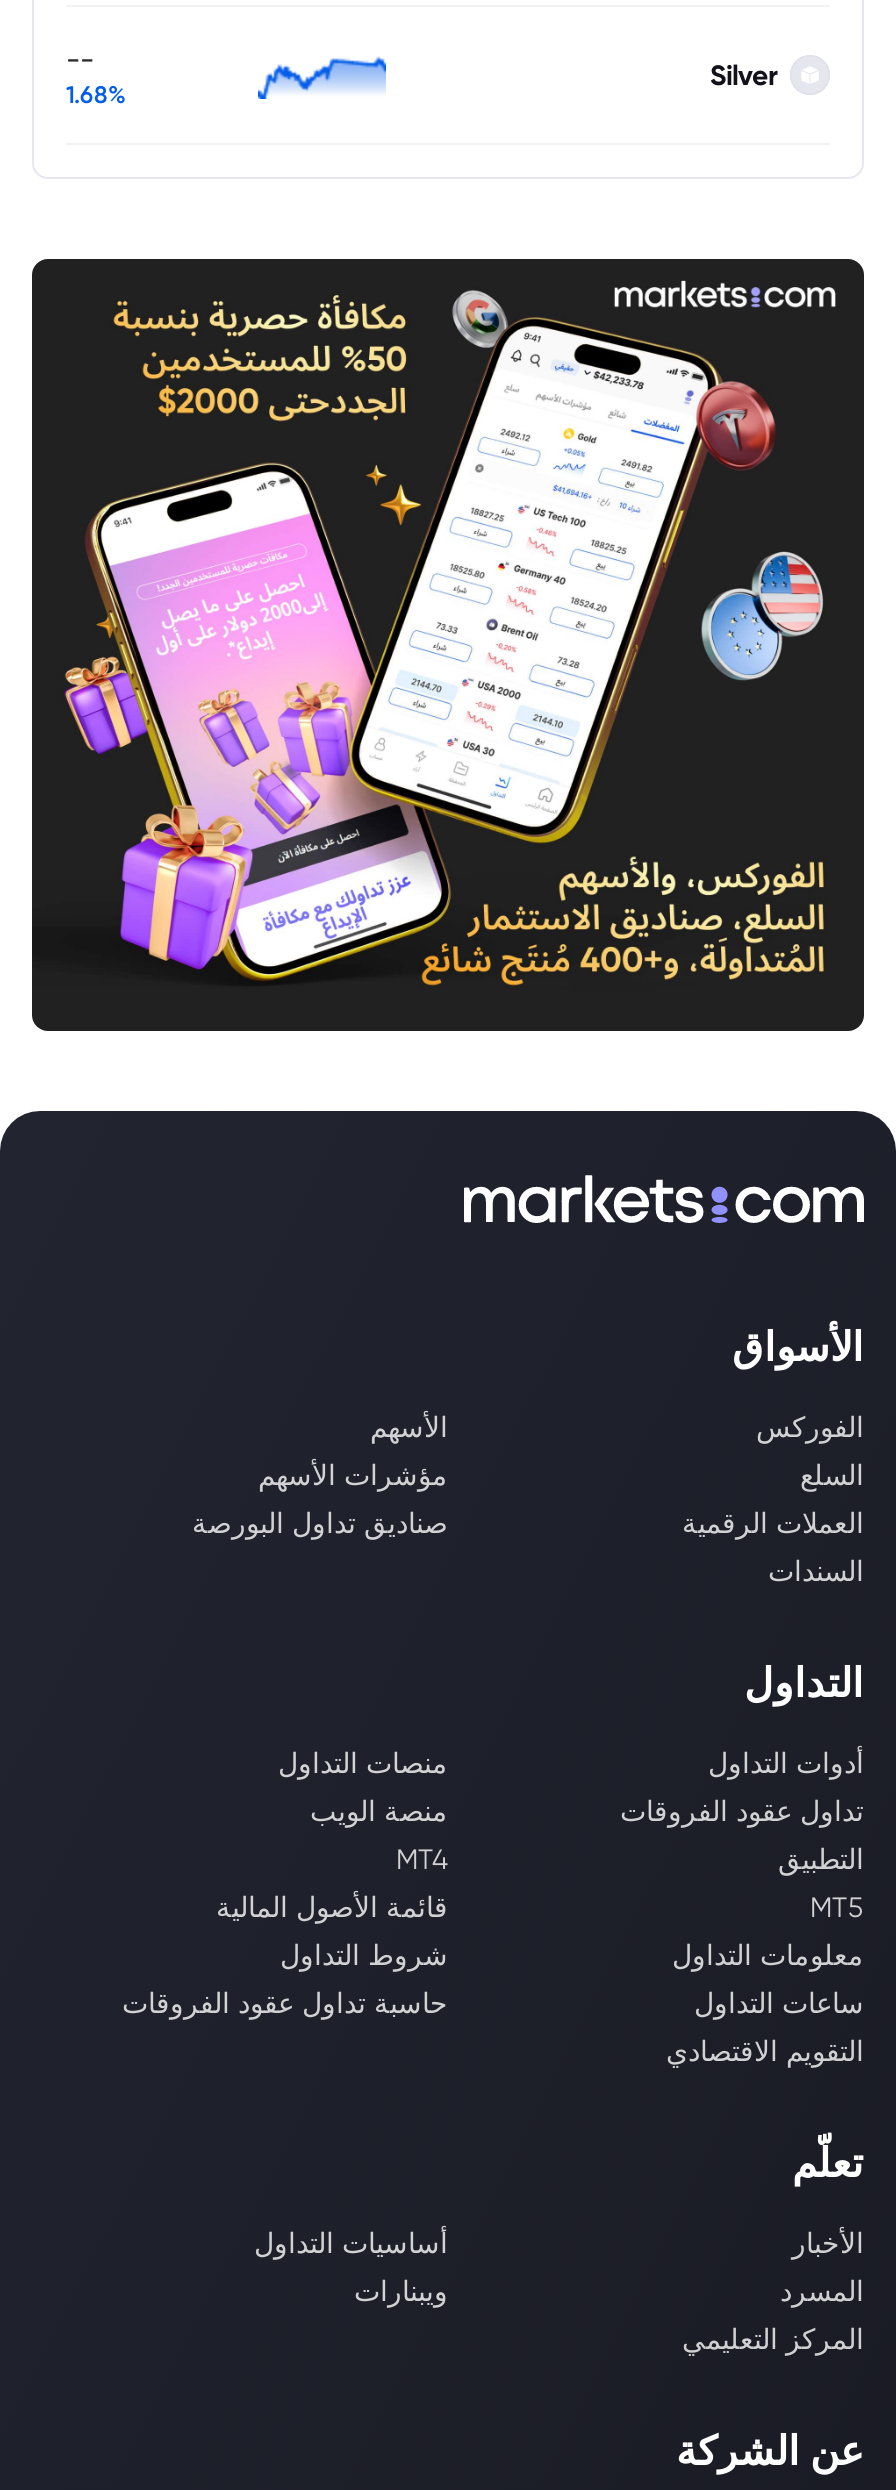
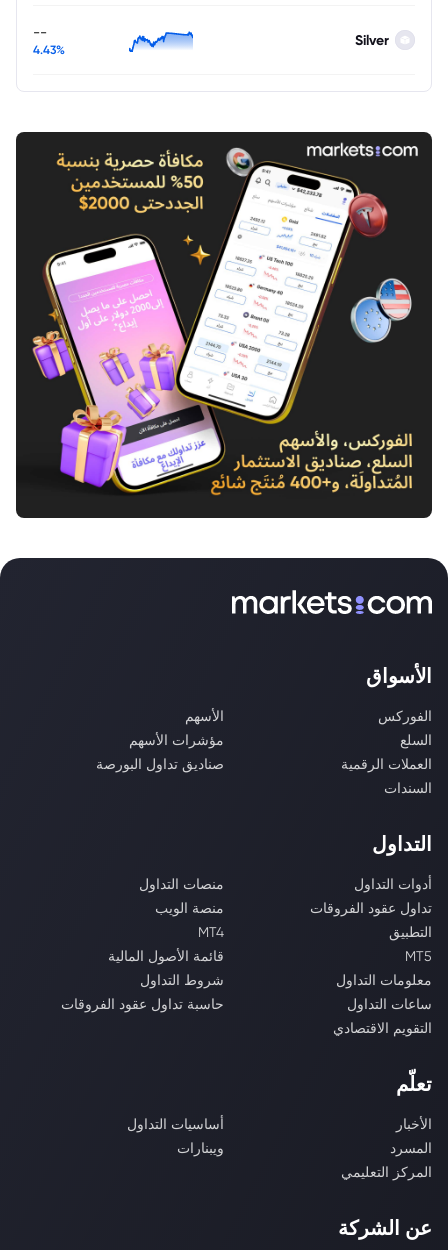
[66,79,126,109] 1.68% -> [33,42,65,57] 4.43%

